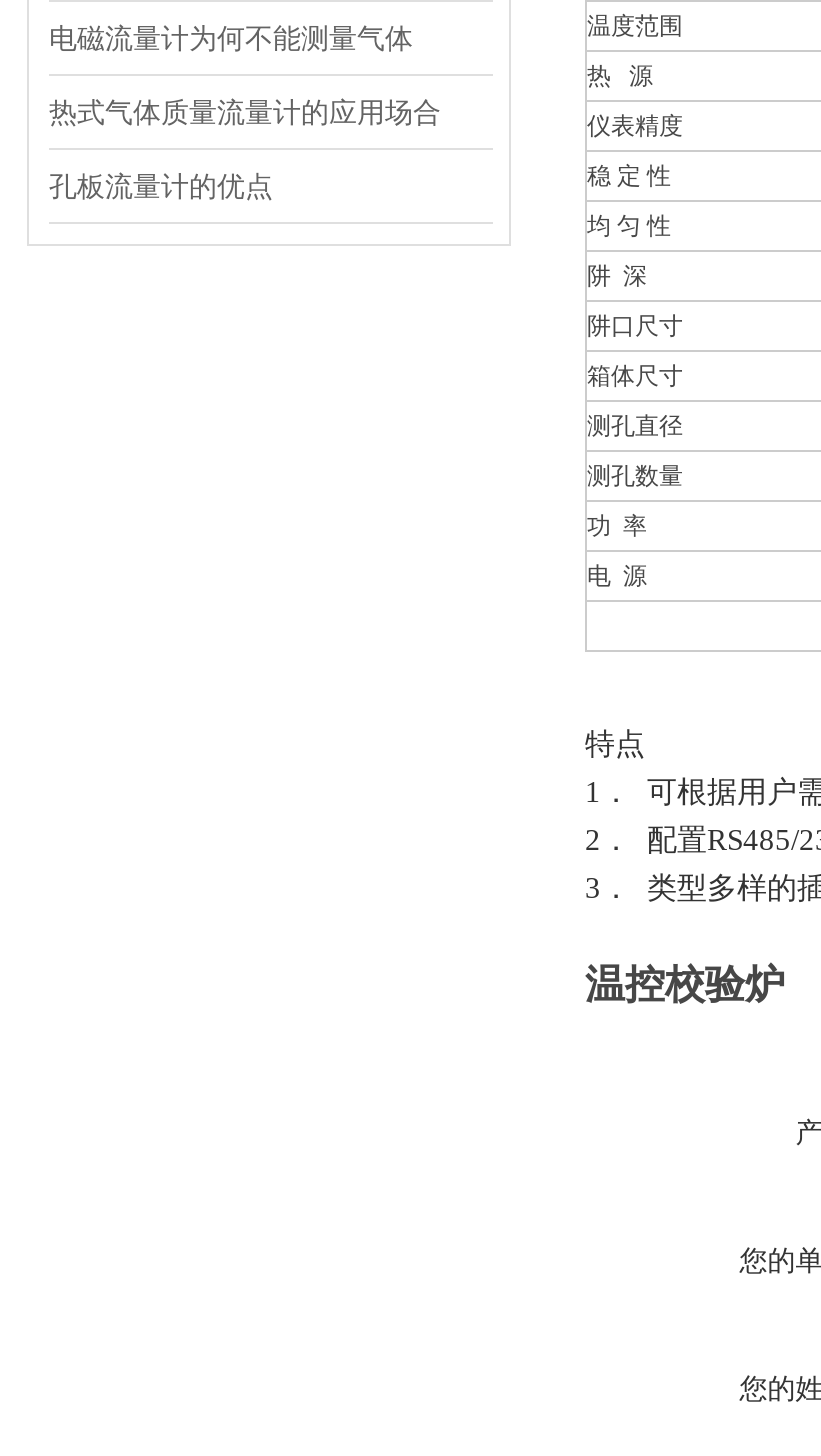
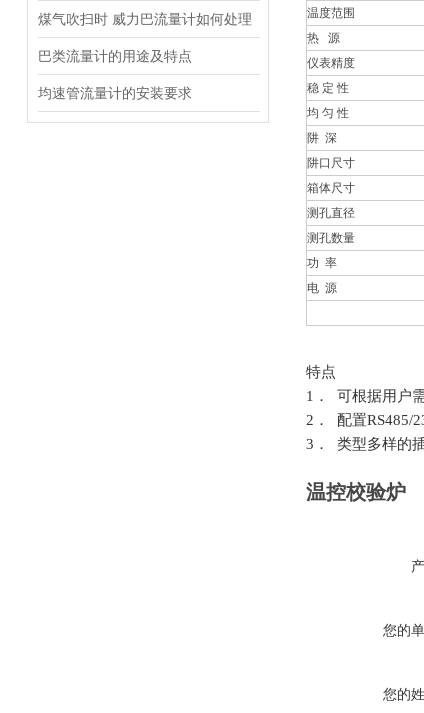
[49,22,413,54] 电磁流量计为何不能测量气体 -> [38,11,252,27] 煤气吹扫时 威力巴流量计如何处理
[49,96,441,128] 热式气体质量流量计的应用场合 -> [38,48,192,64] 巴类流量计的用途及特点
[49,170,273,202] 孔板流量计的优点 -> [38,85,192,101] 均速管流量计的安装要求

